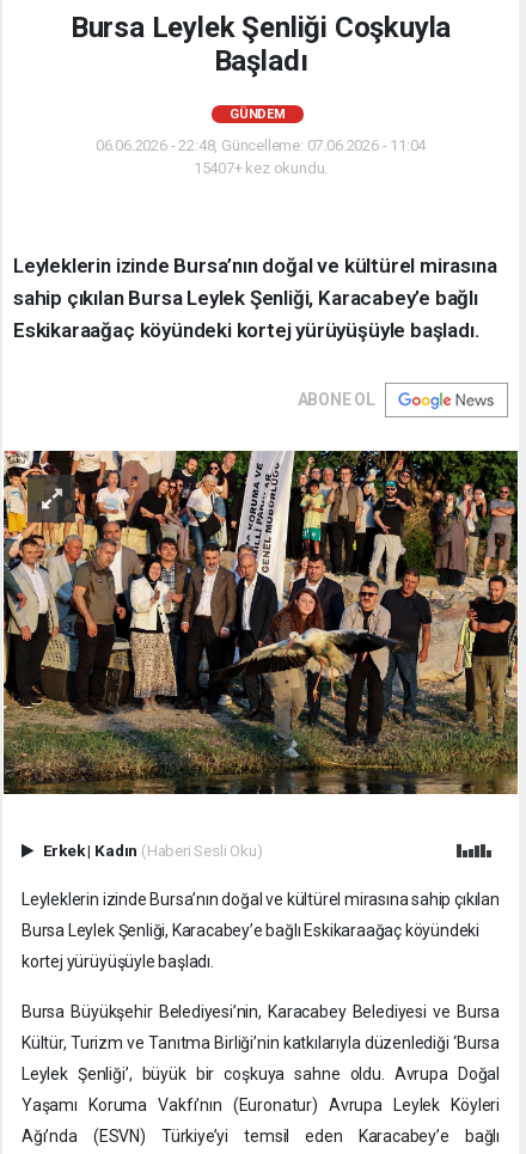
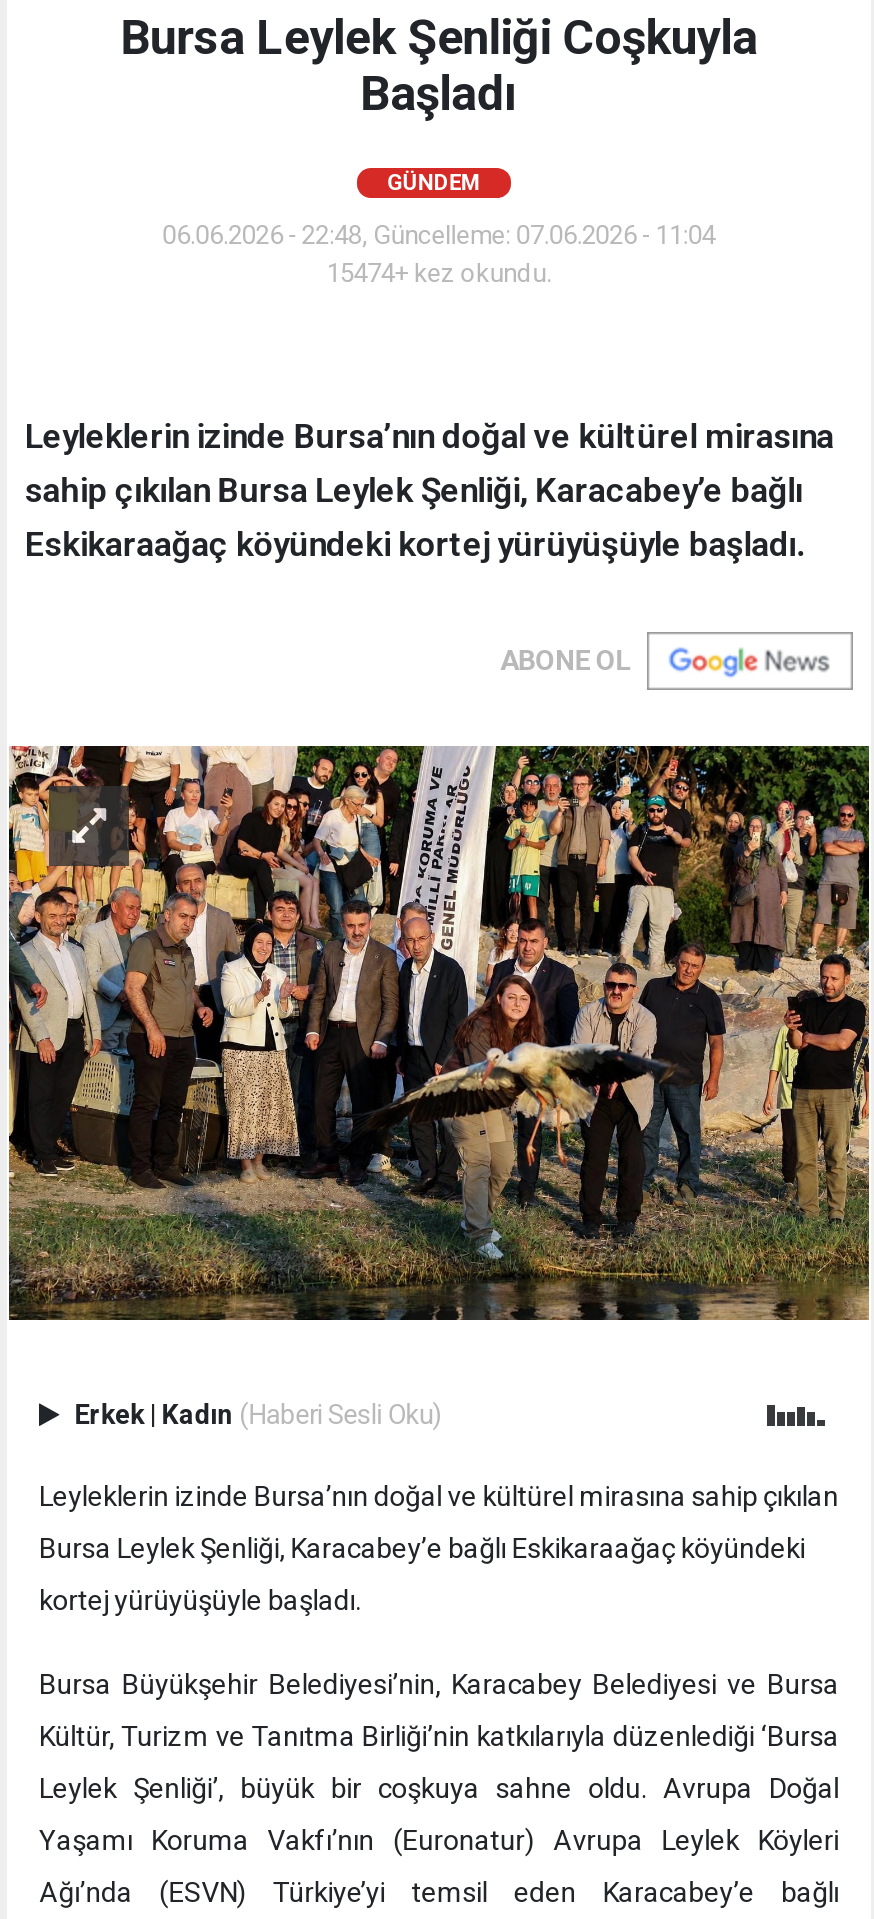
[193,159,328,177] 15407+ kez okundu. -> [326,258,552,288] 15474+ kez okundu.

